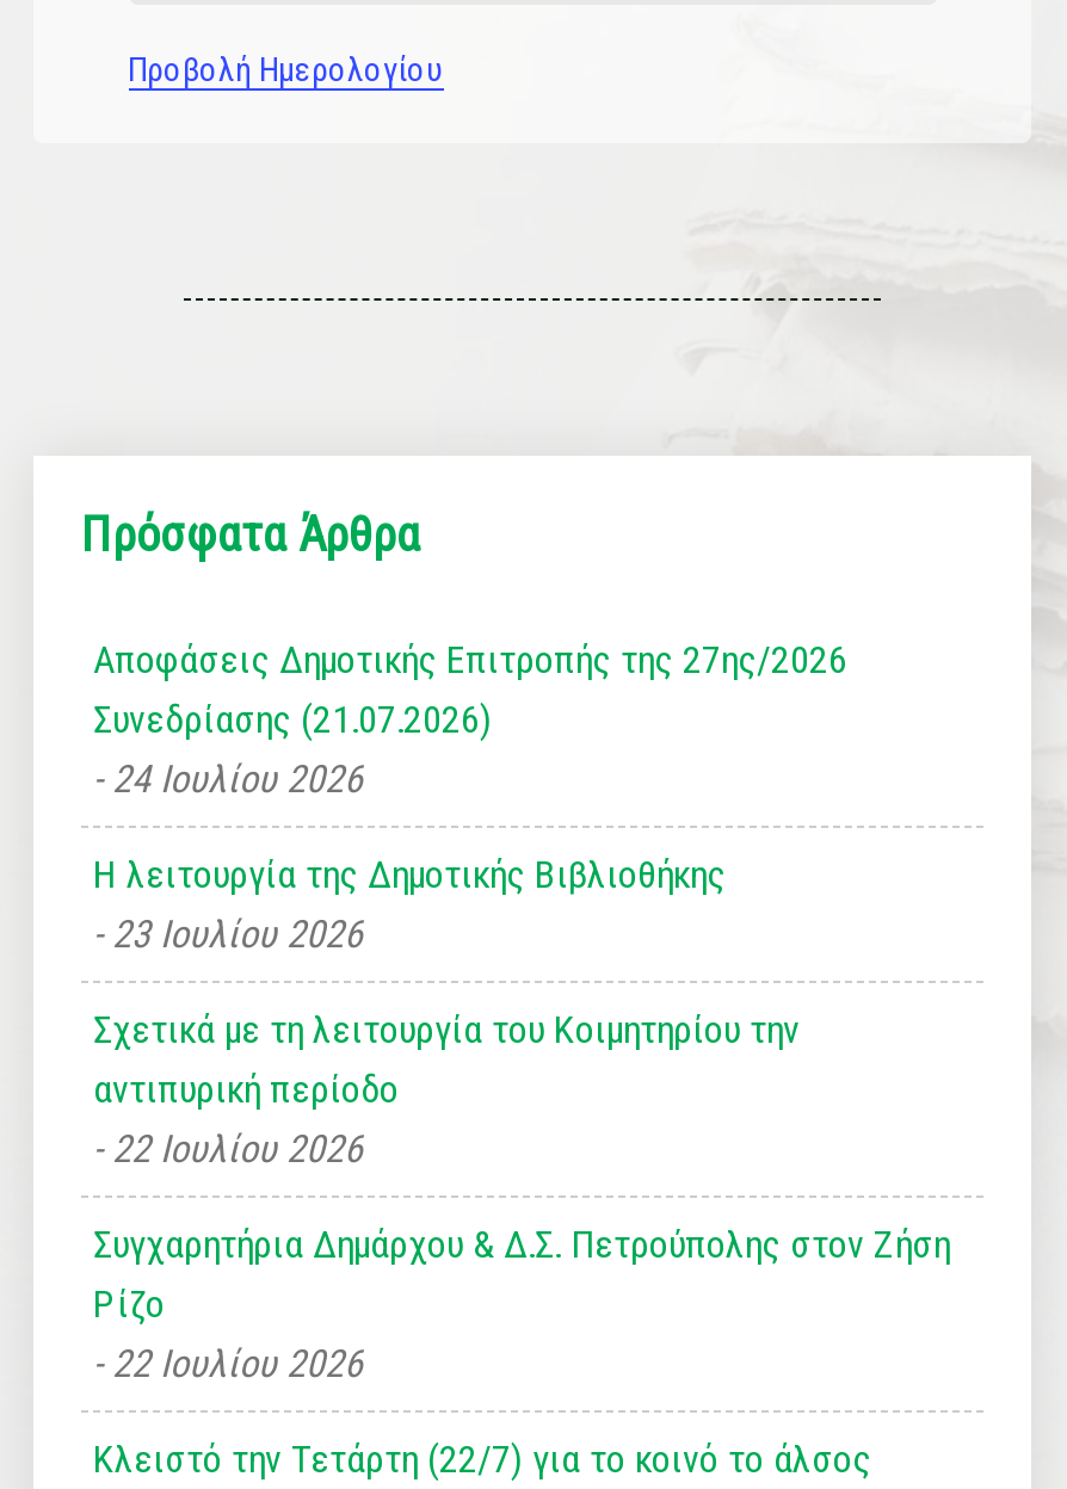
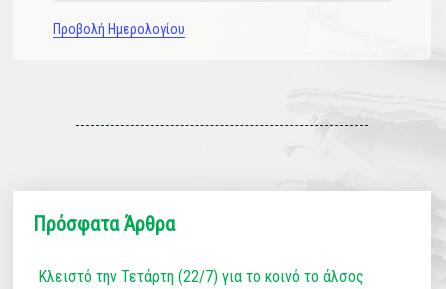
[93,638,950,1387] Αποφάσεις Δημοτικής Επιτροπής της 27ης/2026 | Συνεδρίασης (21.07.2026) | 24 Ιουλίου 2026 | Η λειτουργία της Δημοτικής Βιβλιοθήκης | 23 Ιουλίου 2026 | Σχετικά με τη λειτουργία του Κοιμητηρίου την | αντιπυρική περίοδο | 22 Ιουλίου 2026 | Συγχαρητήρια Δημάρχου & Δ.Σ. Πετρούπολης στον Ζήση | Ρίζο | 22 Ιουλίου 2026 -> none

